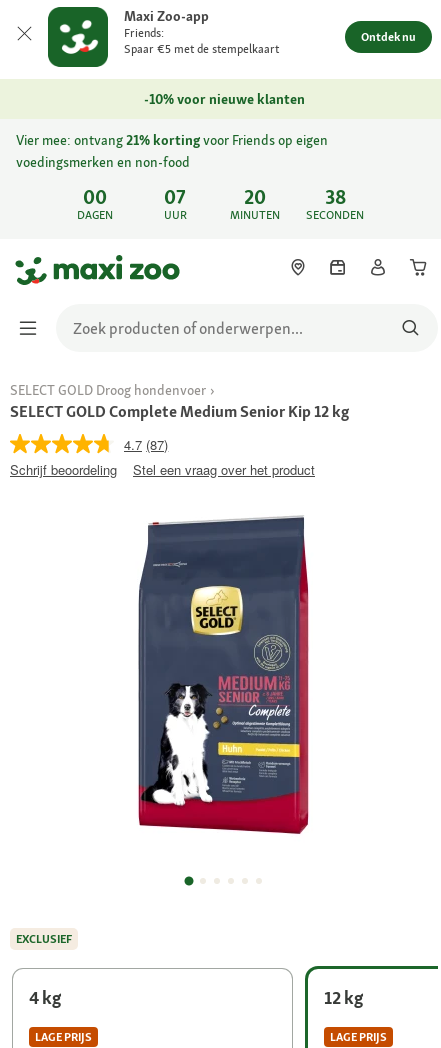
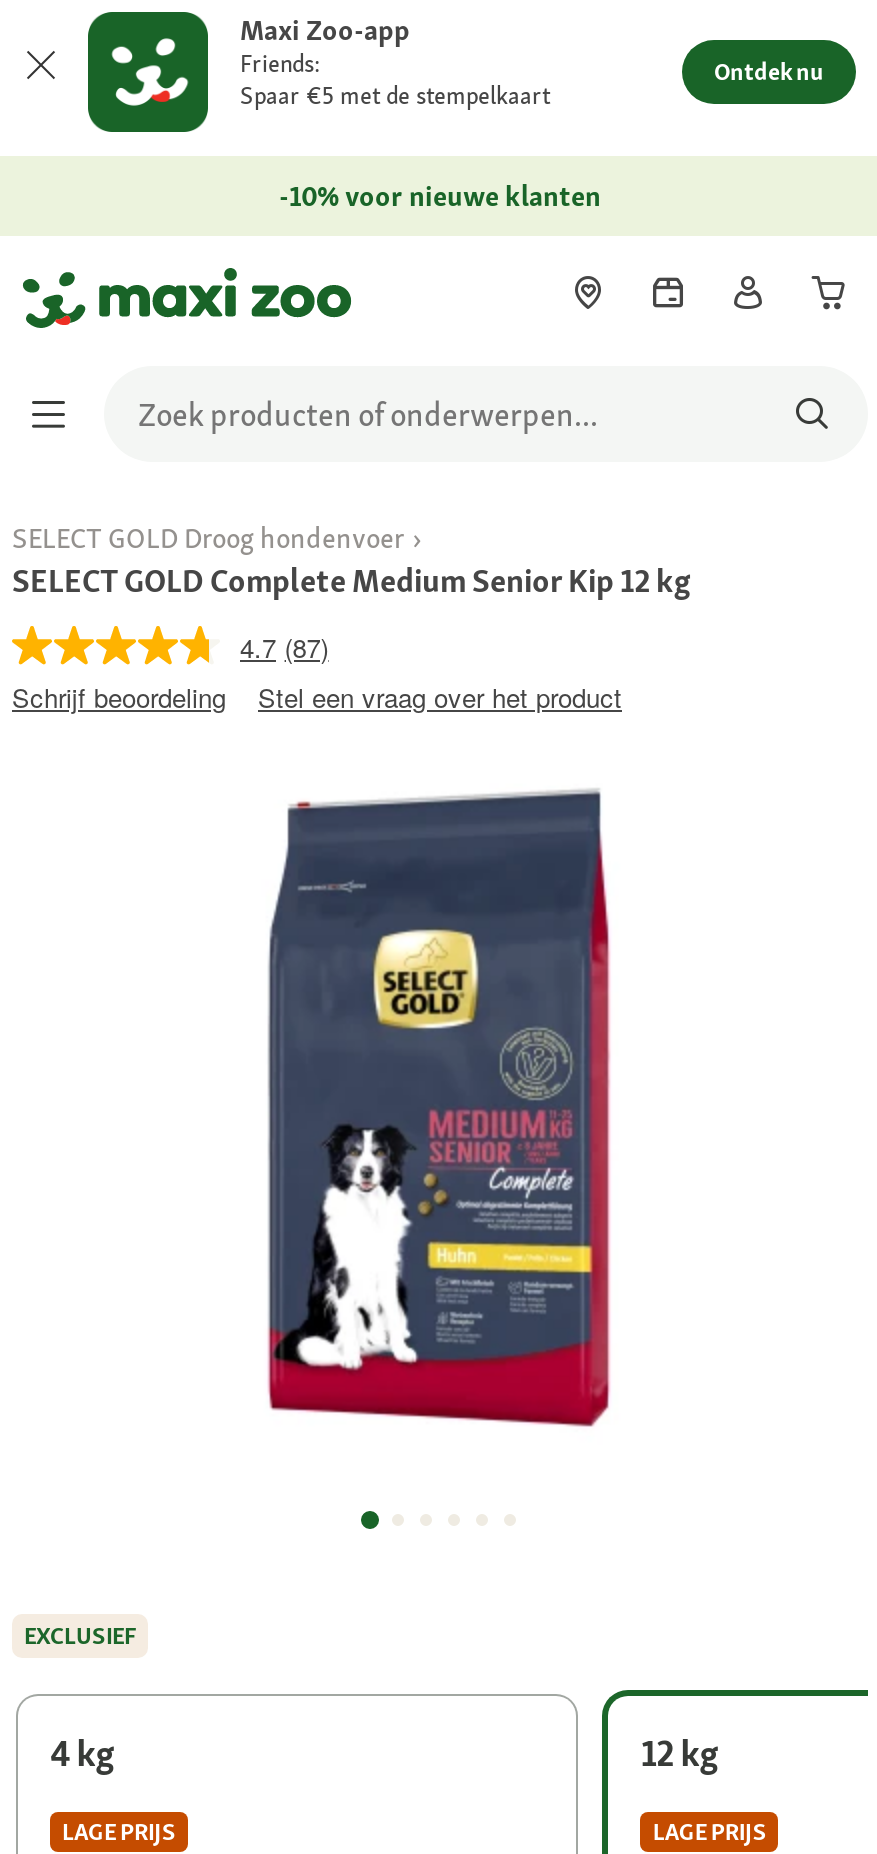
[16,131,328,171] Vier mee: ontvang 21% kortingvoor Friends op eigen | voedingsmerken en non-food -> none
[77,184,113,223] 00 | DAGEN -> none
[164,184,187,223] 07 | UUR -> none
[230,184,280,223] 20 | MINUTEN -> none
[306,184,364,223] 38 | SECONDEN -> none

